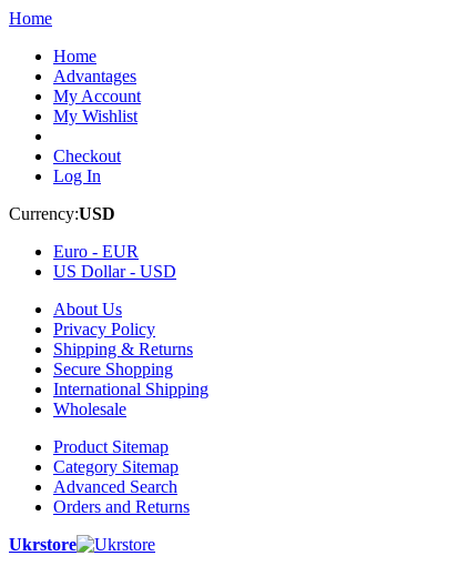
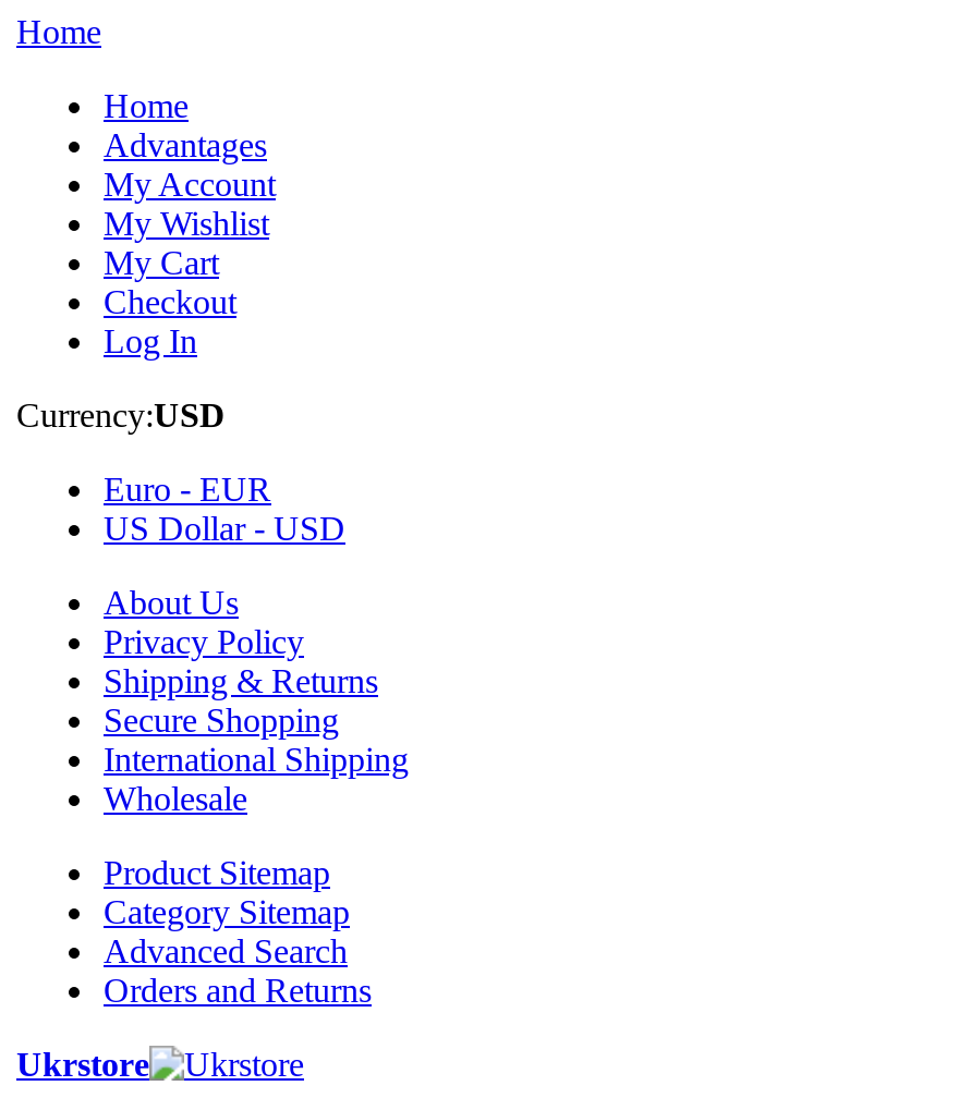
none -> [104,244,219,281] My Cart

